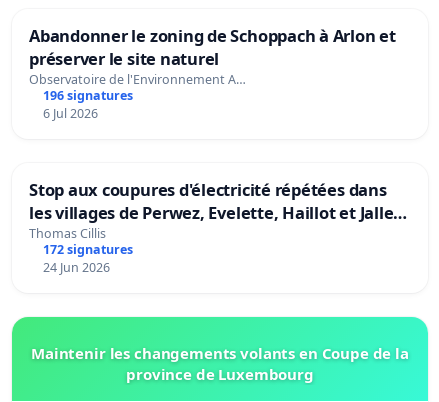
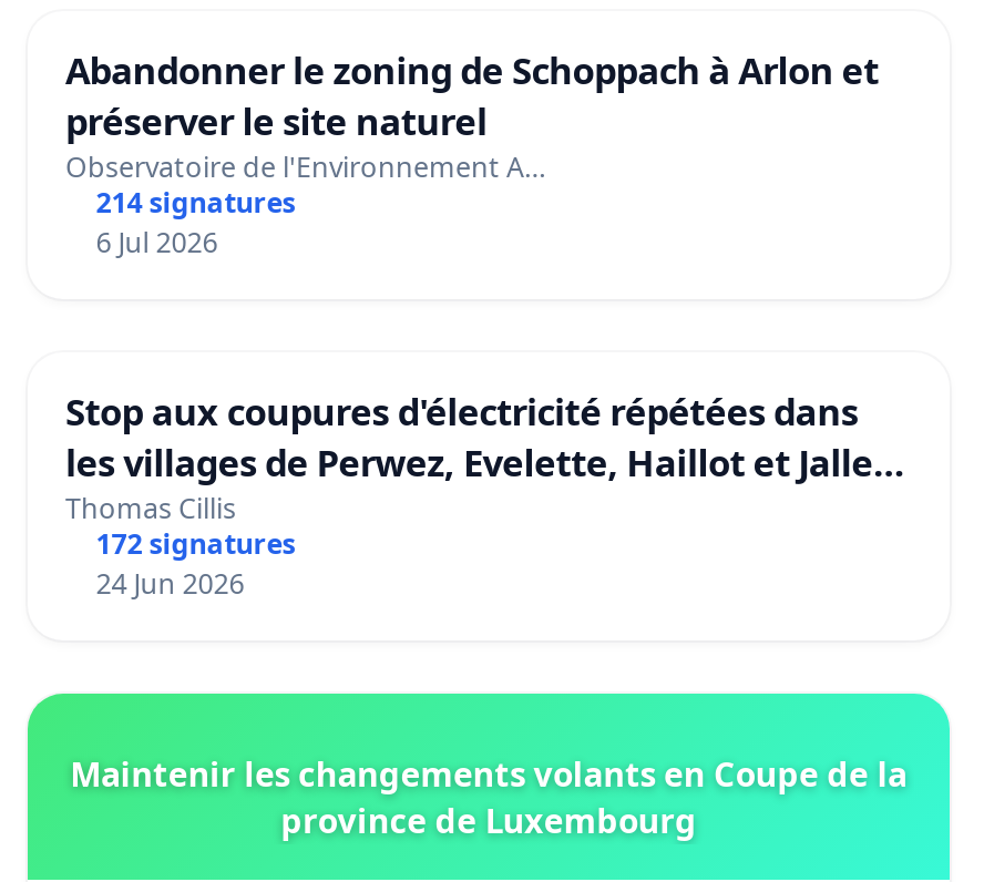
[43,87,133,104] 196 signatures -> [96,184,295,222] 214 signatures

